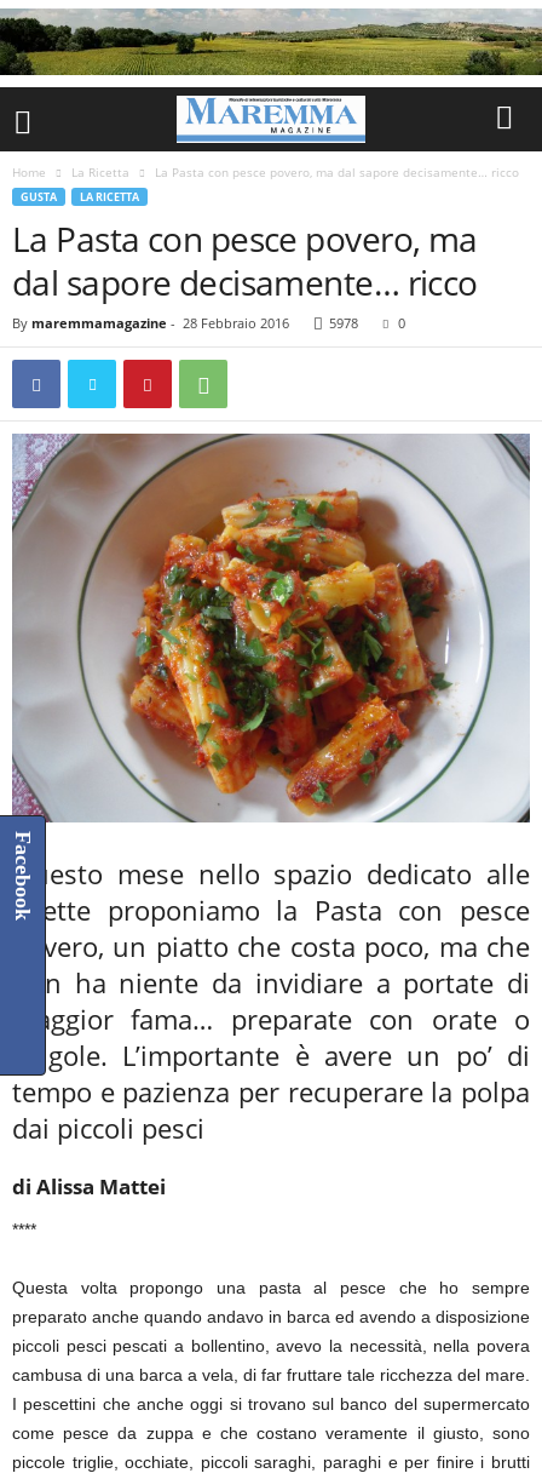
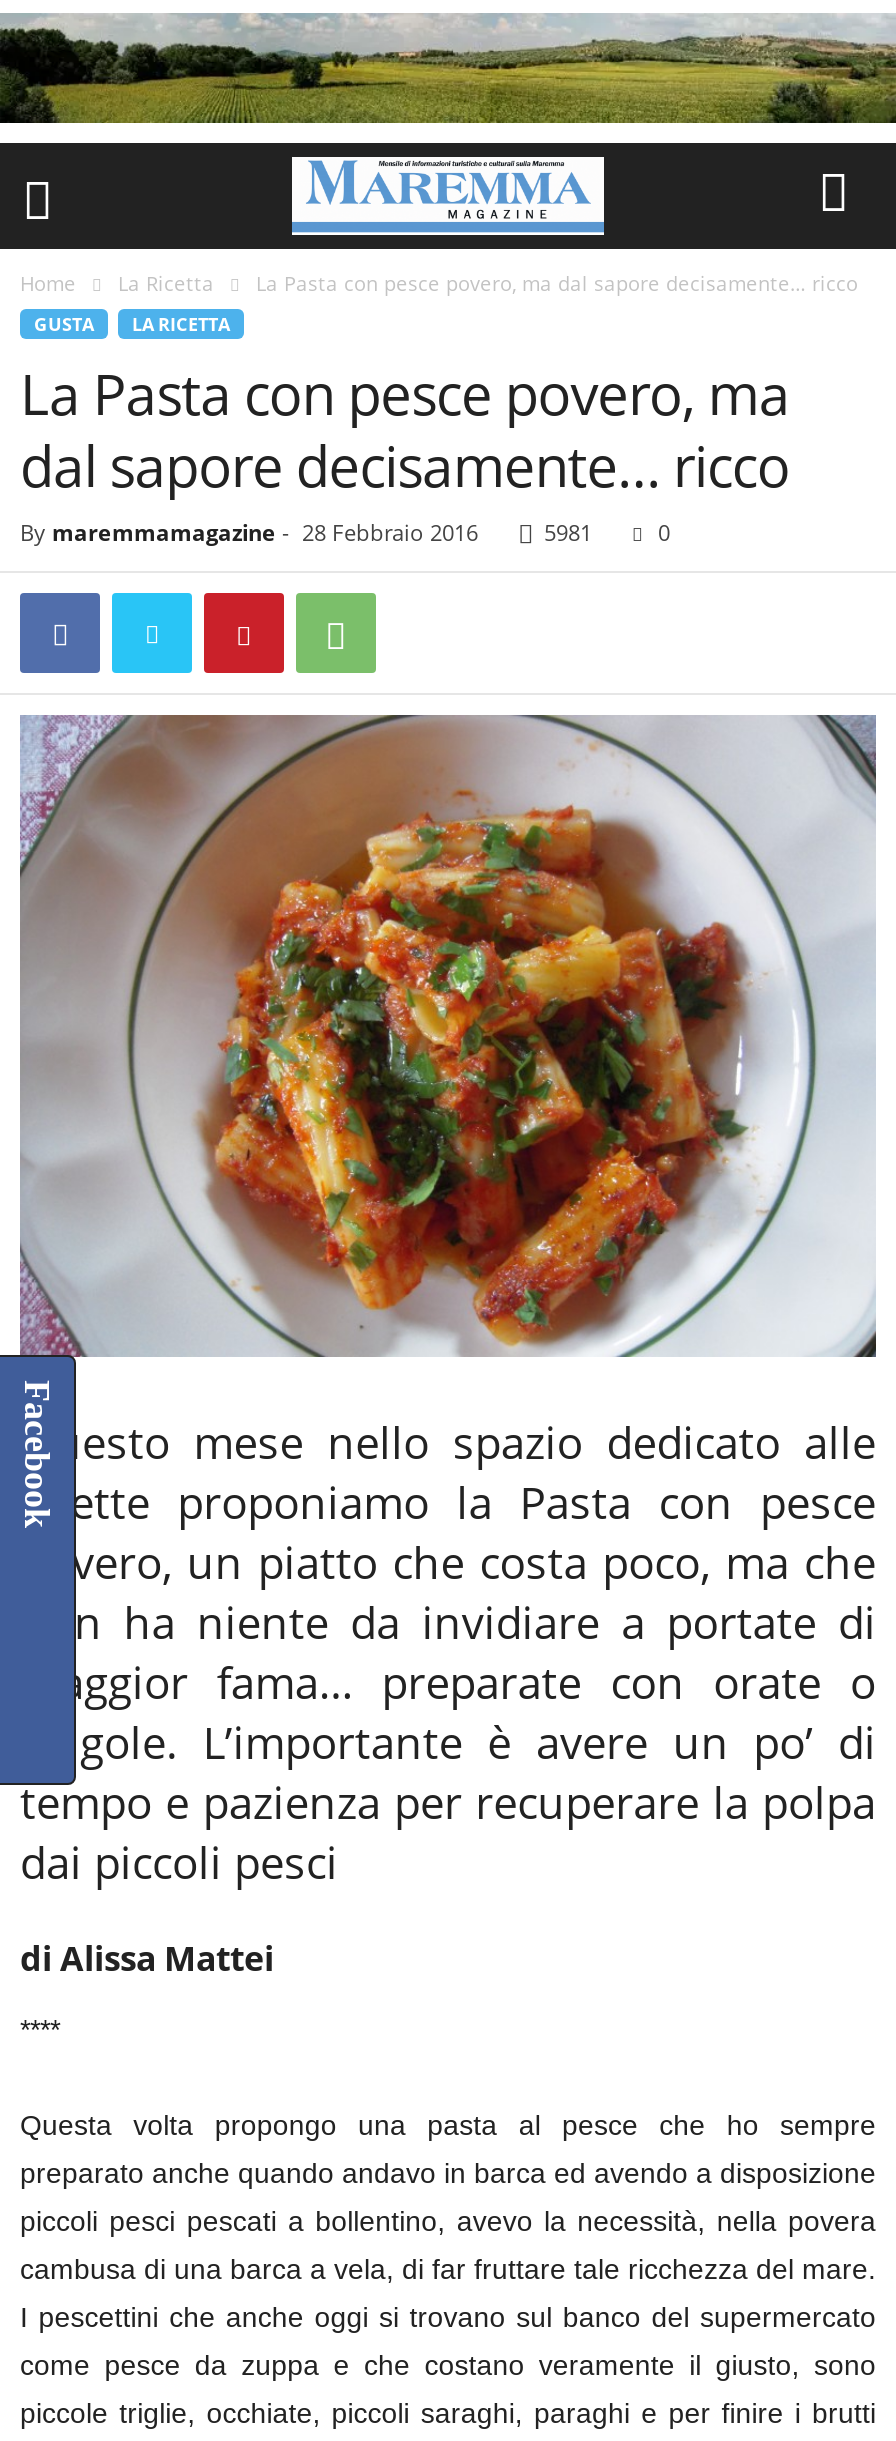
[329,314,358,332] 5978 -> [544,517,592,547] 5981

